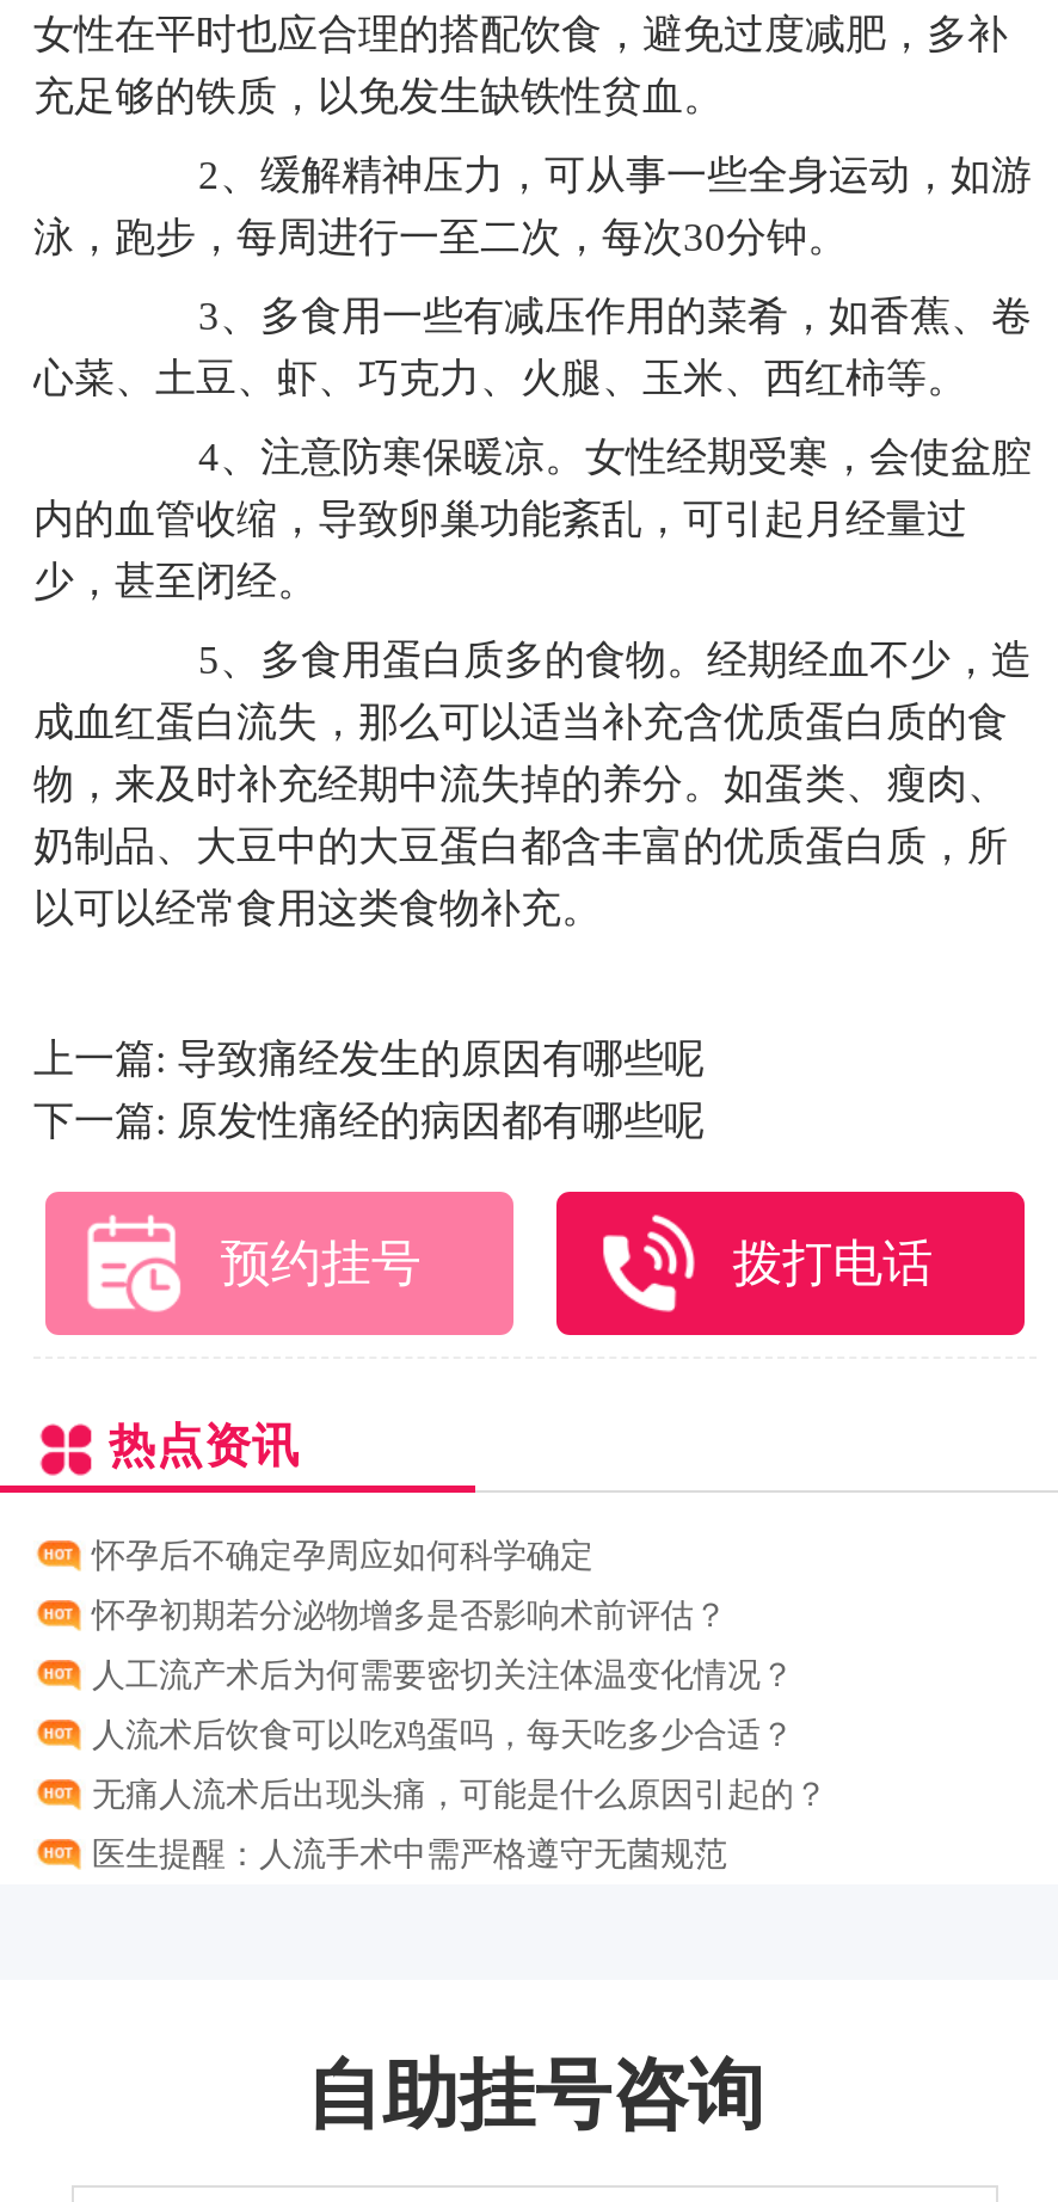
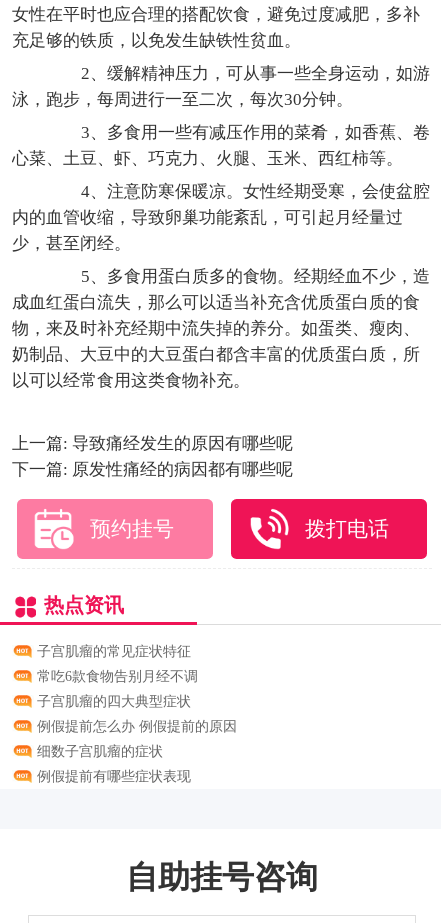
[92,1538,593,1573] 怀孕后不确定孕周应如何科学确定 -> [36,644,190,659] 子宫肌瘤的常见症状特征
[92,1597,727,1633] 怀孕初期若分泌物增多是否影响术前评估？ -> [36,669,197,684] 常吃6款食物告别月经不调
[92,1657,794,1693] 人工流产术后为何需要密切关注体温变化情况？ -> [36,694,190,709] 子宫肌瘤的四大典型症状
[92,1717,794,1753] 人流术后饮食可以吃鸡蛋吗，每天吃多少合适？ -> [36,719,236,734] 例假提前怎么办 例假提前的原因
[92,1776,828,1812] 无痛人流术后出现头痛，可能是什么原因引起的？ -> [36,744,162,759] 细数子宫肌瘤的症状
[92,1836,727,1872] 医生提醒：人流手术中需严格遵守无菌规范 -> [36,769,190,784] 例假提前有哪些症状表现

